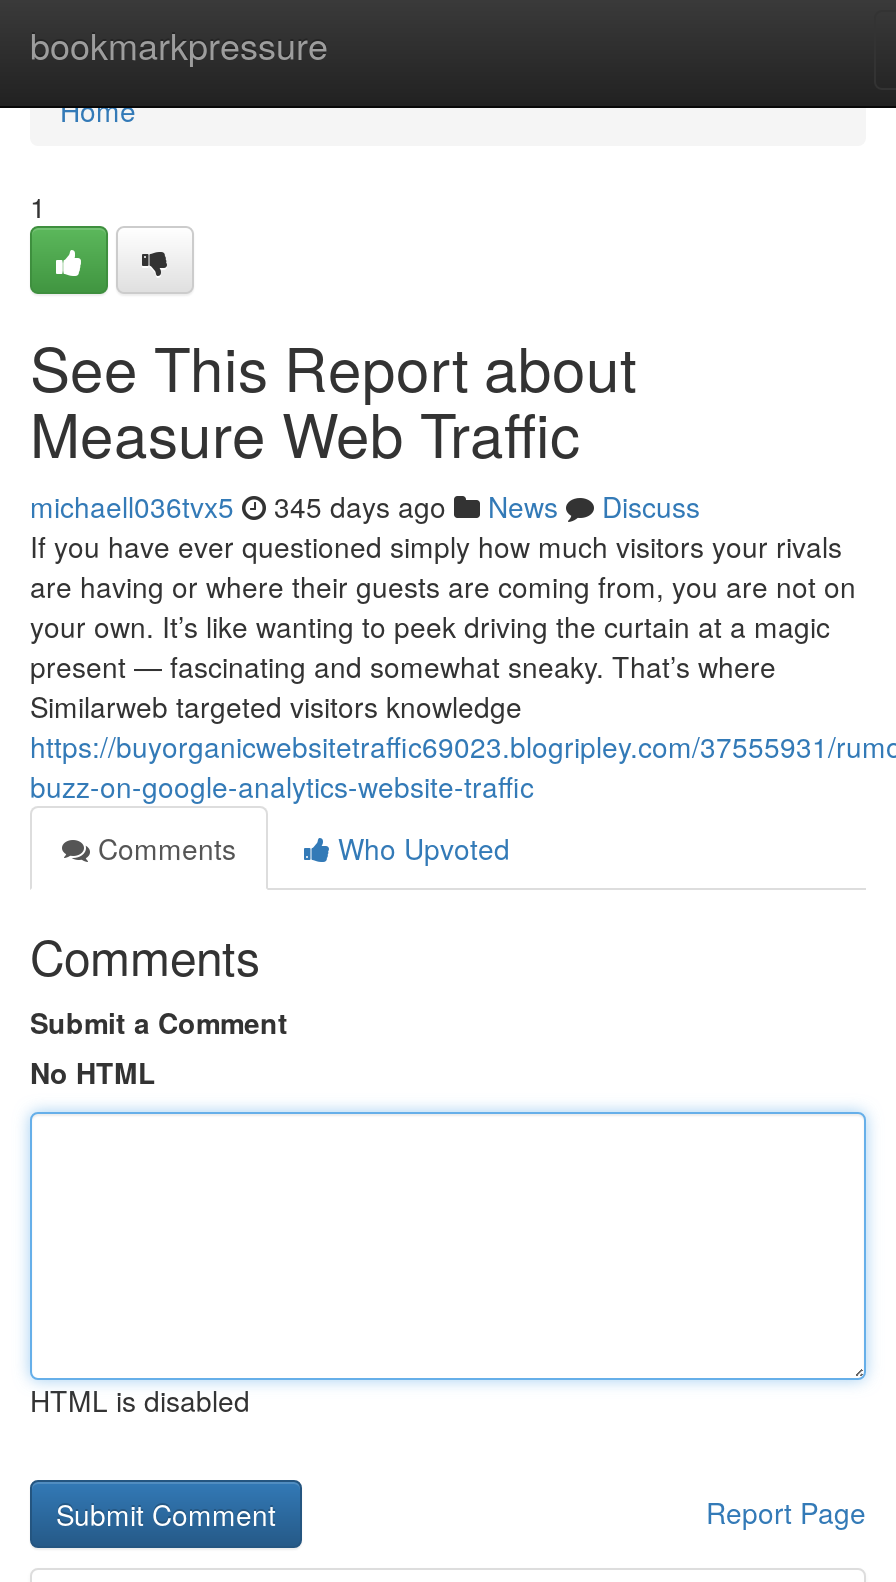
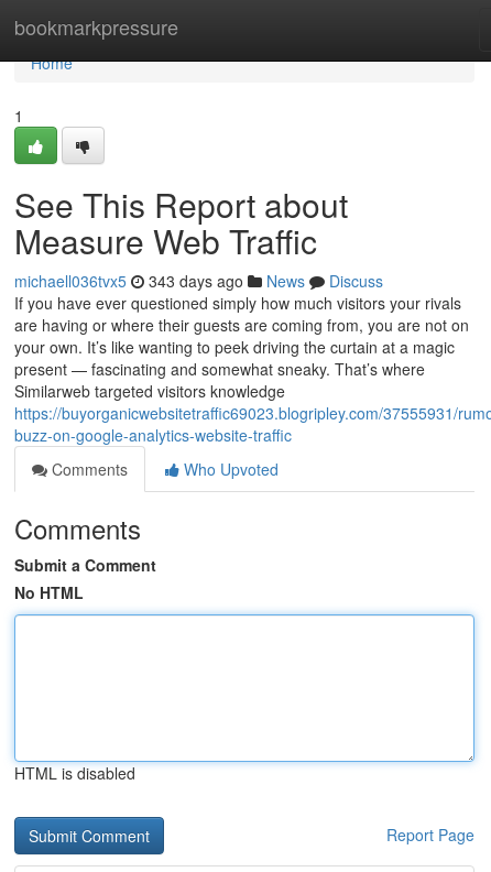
[30,486,700,526] michaell036tvx5 345 days ago News Discuss -> [14,270,383,292] michaell036tvx5 343 days ago News Discuss

